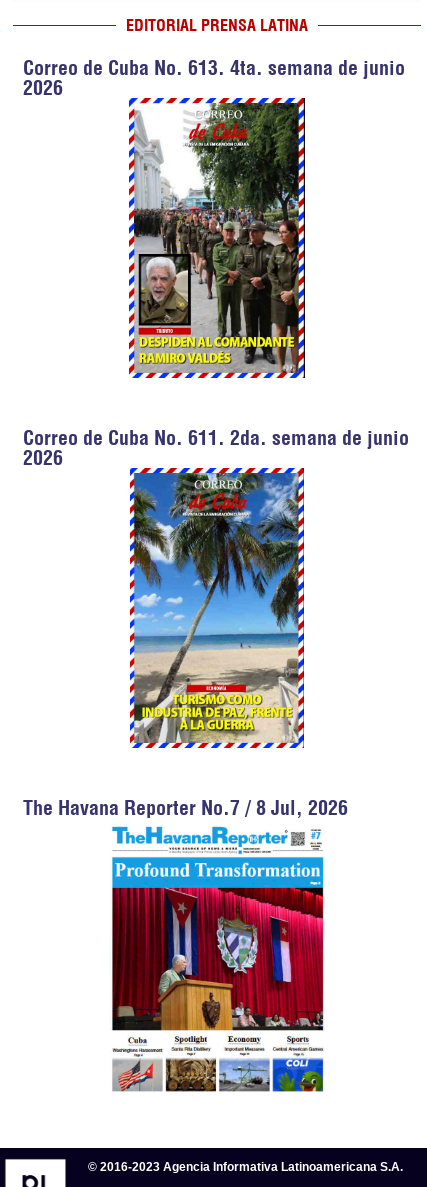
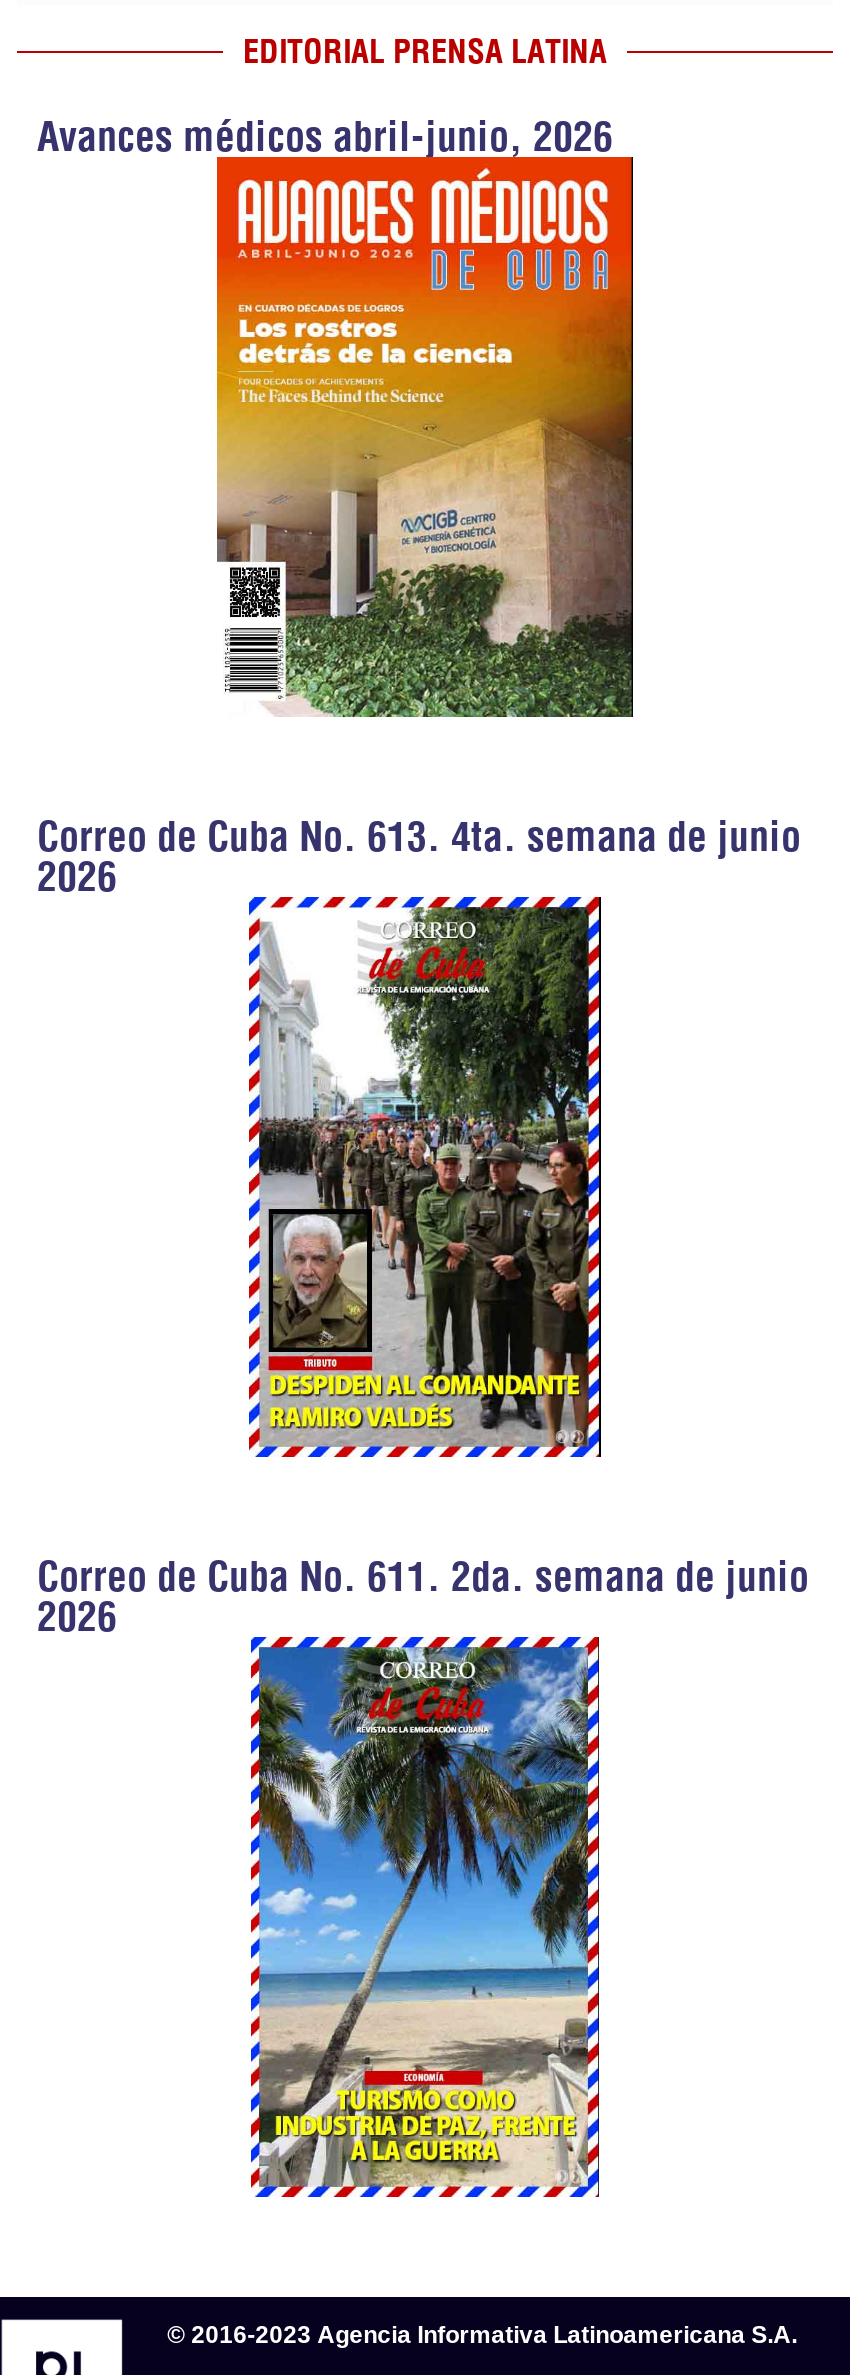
none -> [37,111,613,161] Avances médicos abril-junio, 2026
none -> [215,177,635,719] [image]
moved [23,55,409,470] -> [37,811,809,1641]: [image] | Correo de Cuba No. 613. 4ta. semana de junio | 2026 | Correo de Cuba No. 611. 2da. semana de junio | 2026
moved [128,466,306,750] -> [247,1633,603,2201]: [image]
[23,795,348,820] The Havana Reporter No.7 / 8 Jul, 2026 -> none
[111,828,324,1098] [image] -> none

